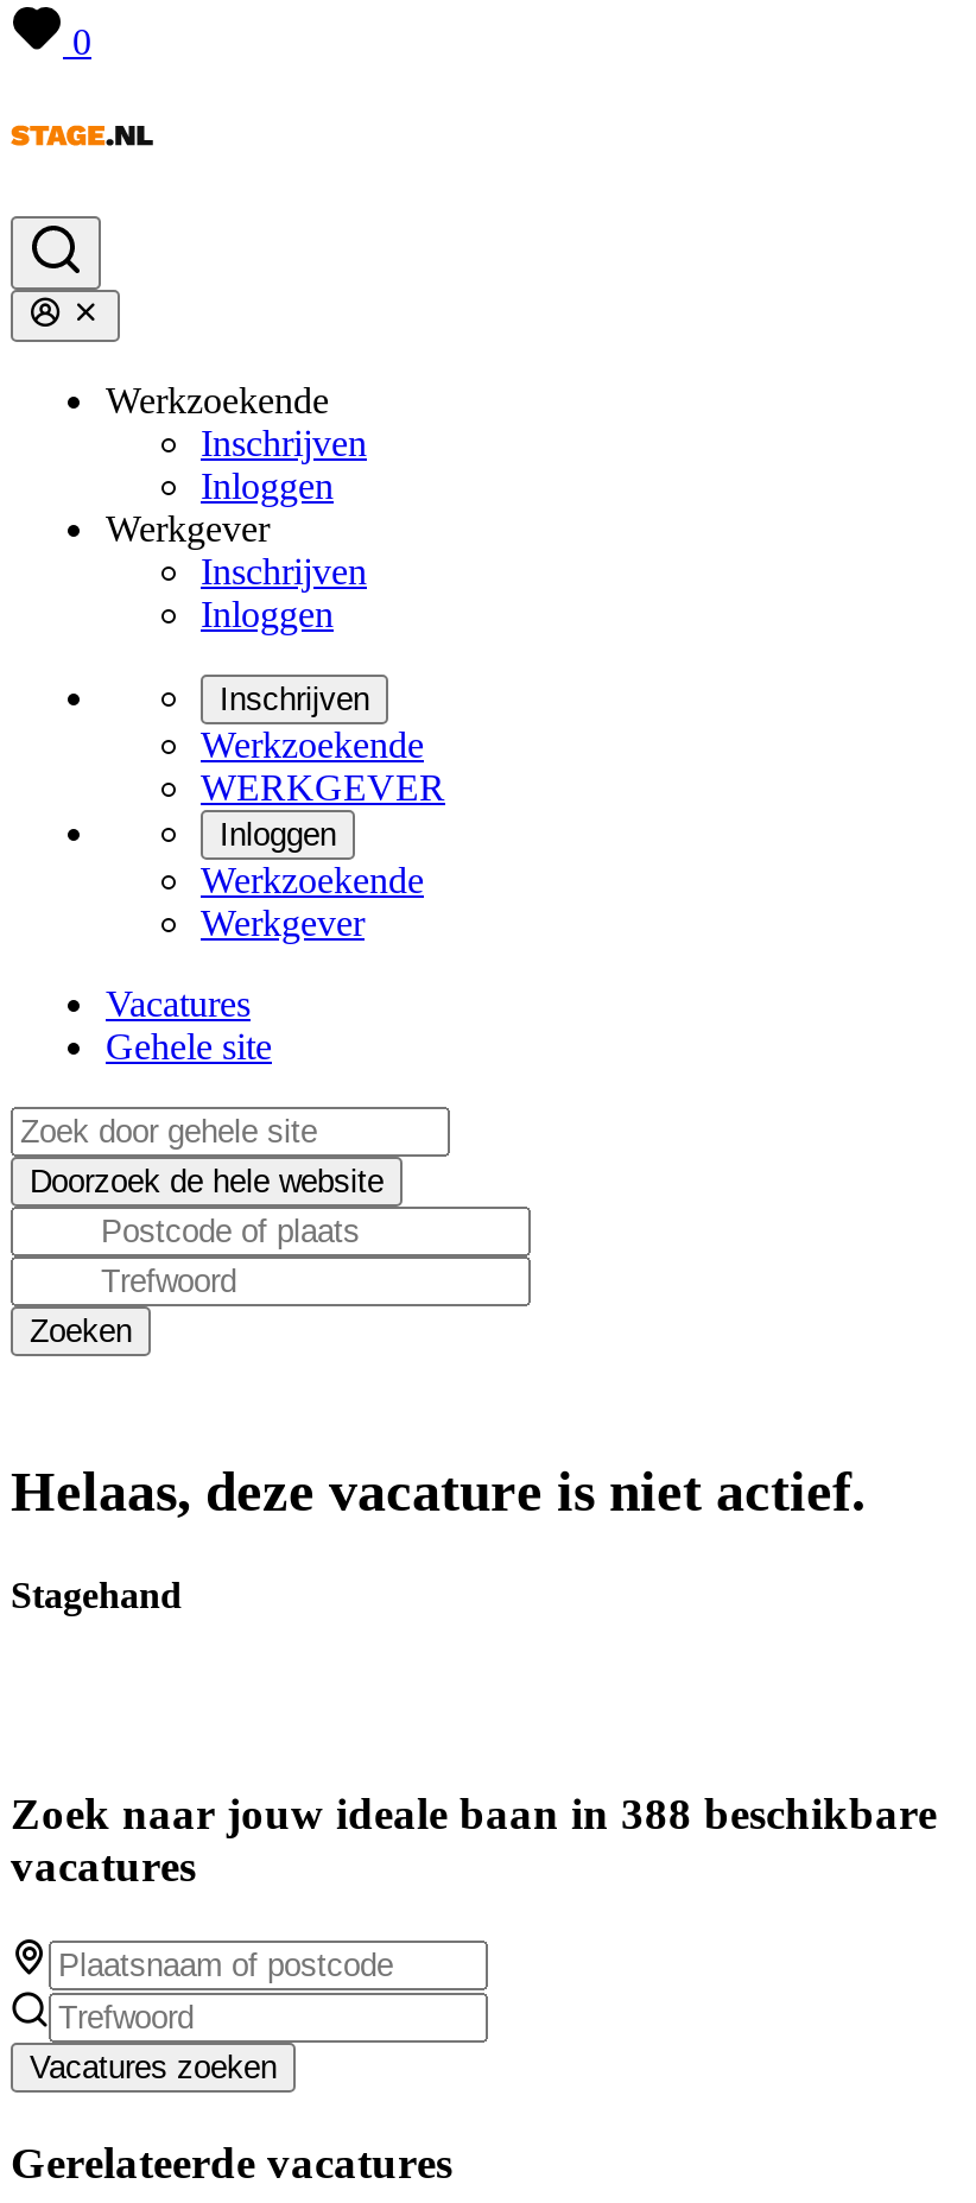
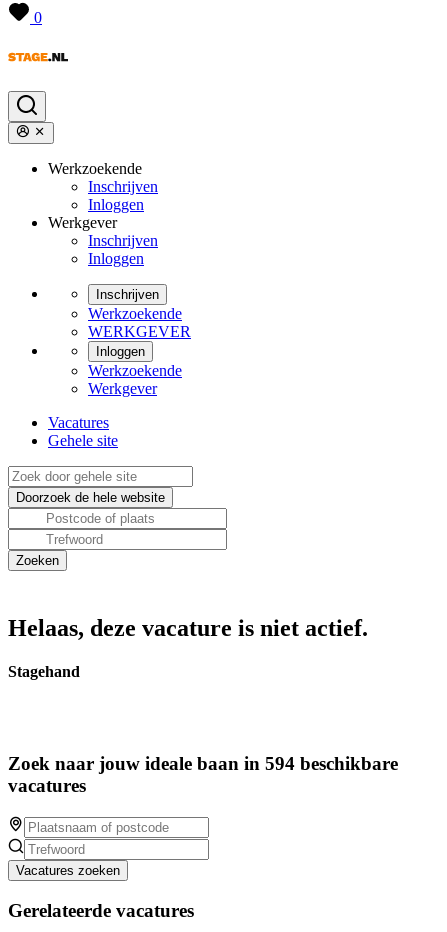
[11,1789,937,1839] Zoek naar jouw ideale baan in 388 beschikbare -> [8,753,398,774] Zoek naar jouw ideale baan in 594 beschikbare

